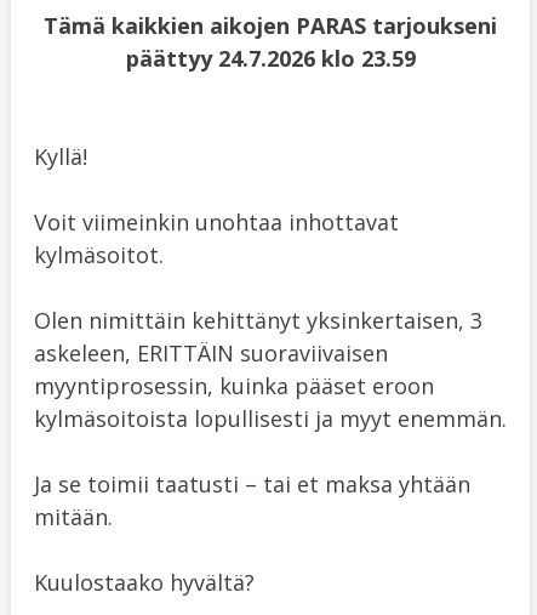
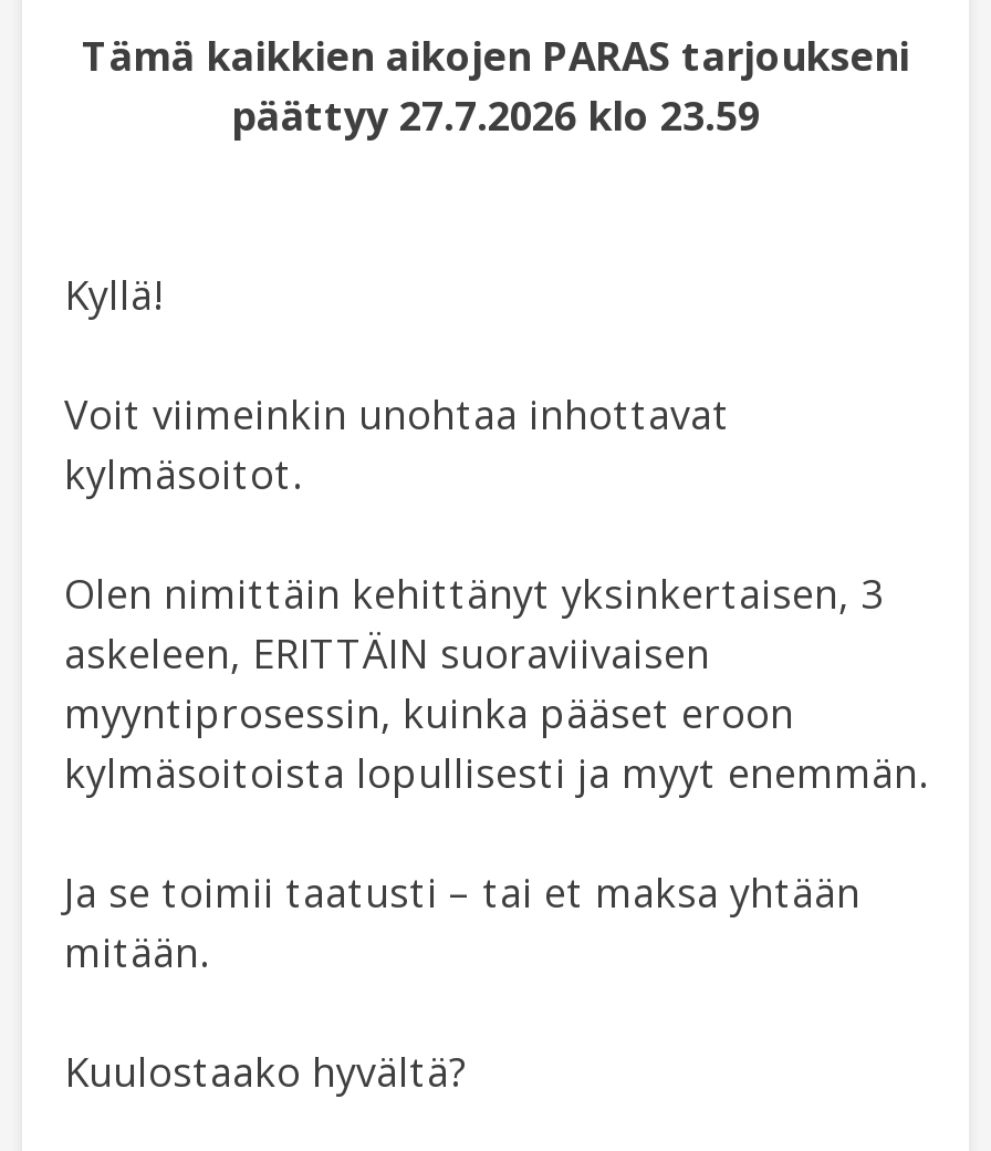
[125,44,415,73] päättyy 24.7.2026 klo 23.59 -> [231,89,760,142] päättyy 27.7.2026 klo 23.59

